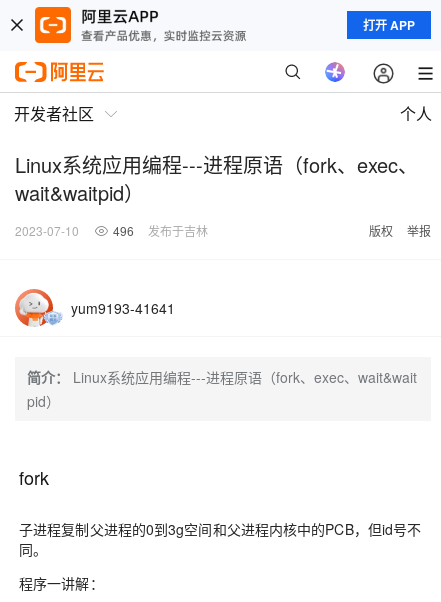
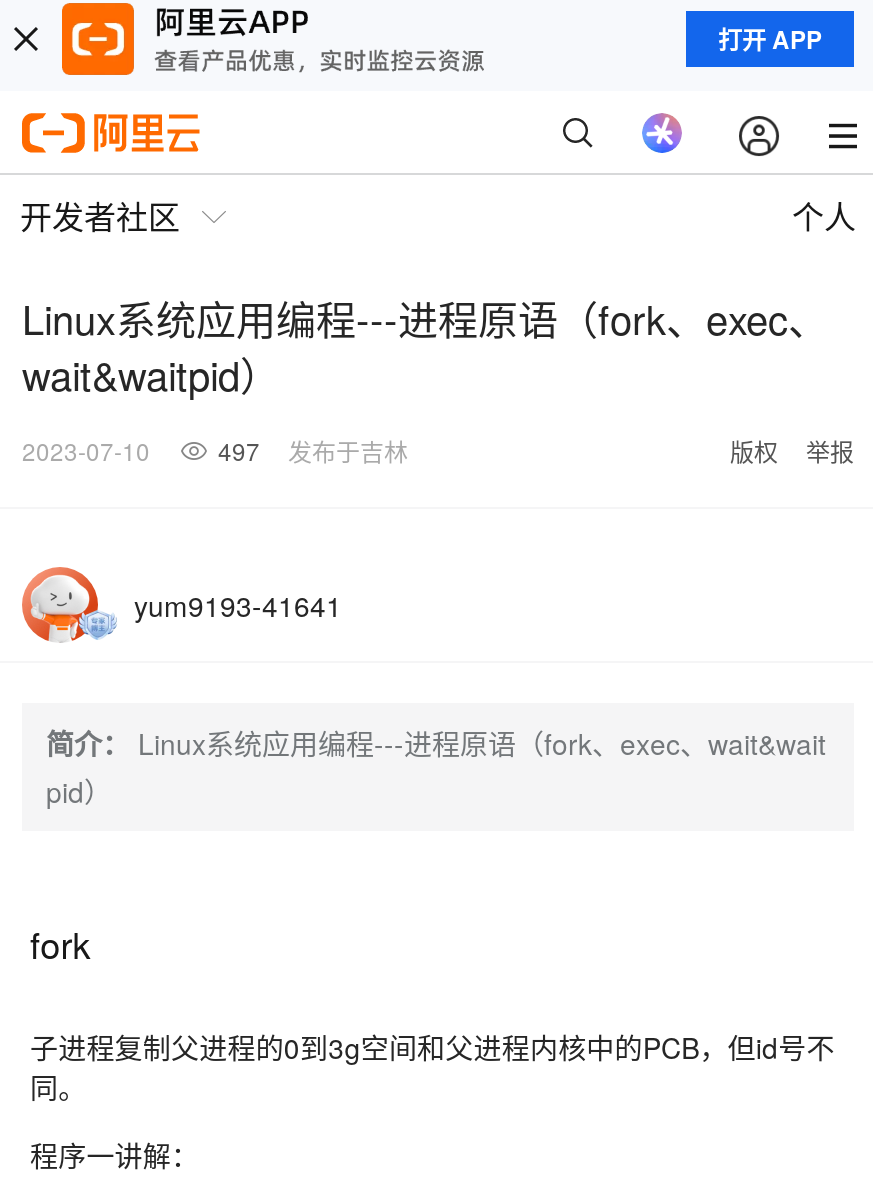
[15,222,208,239] 2023-07-10 496 发布于吉林 -> [22,433,408,467] 2023-07-10 497 发布于吉林

